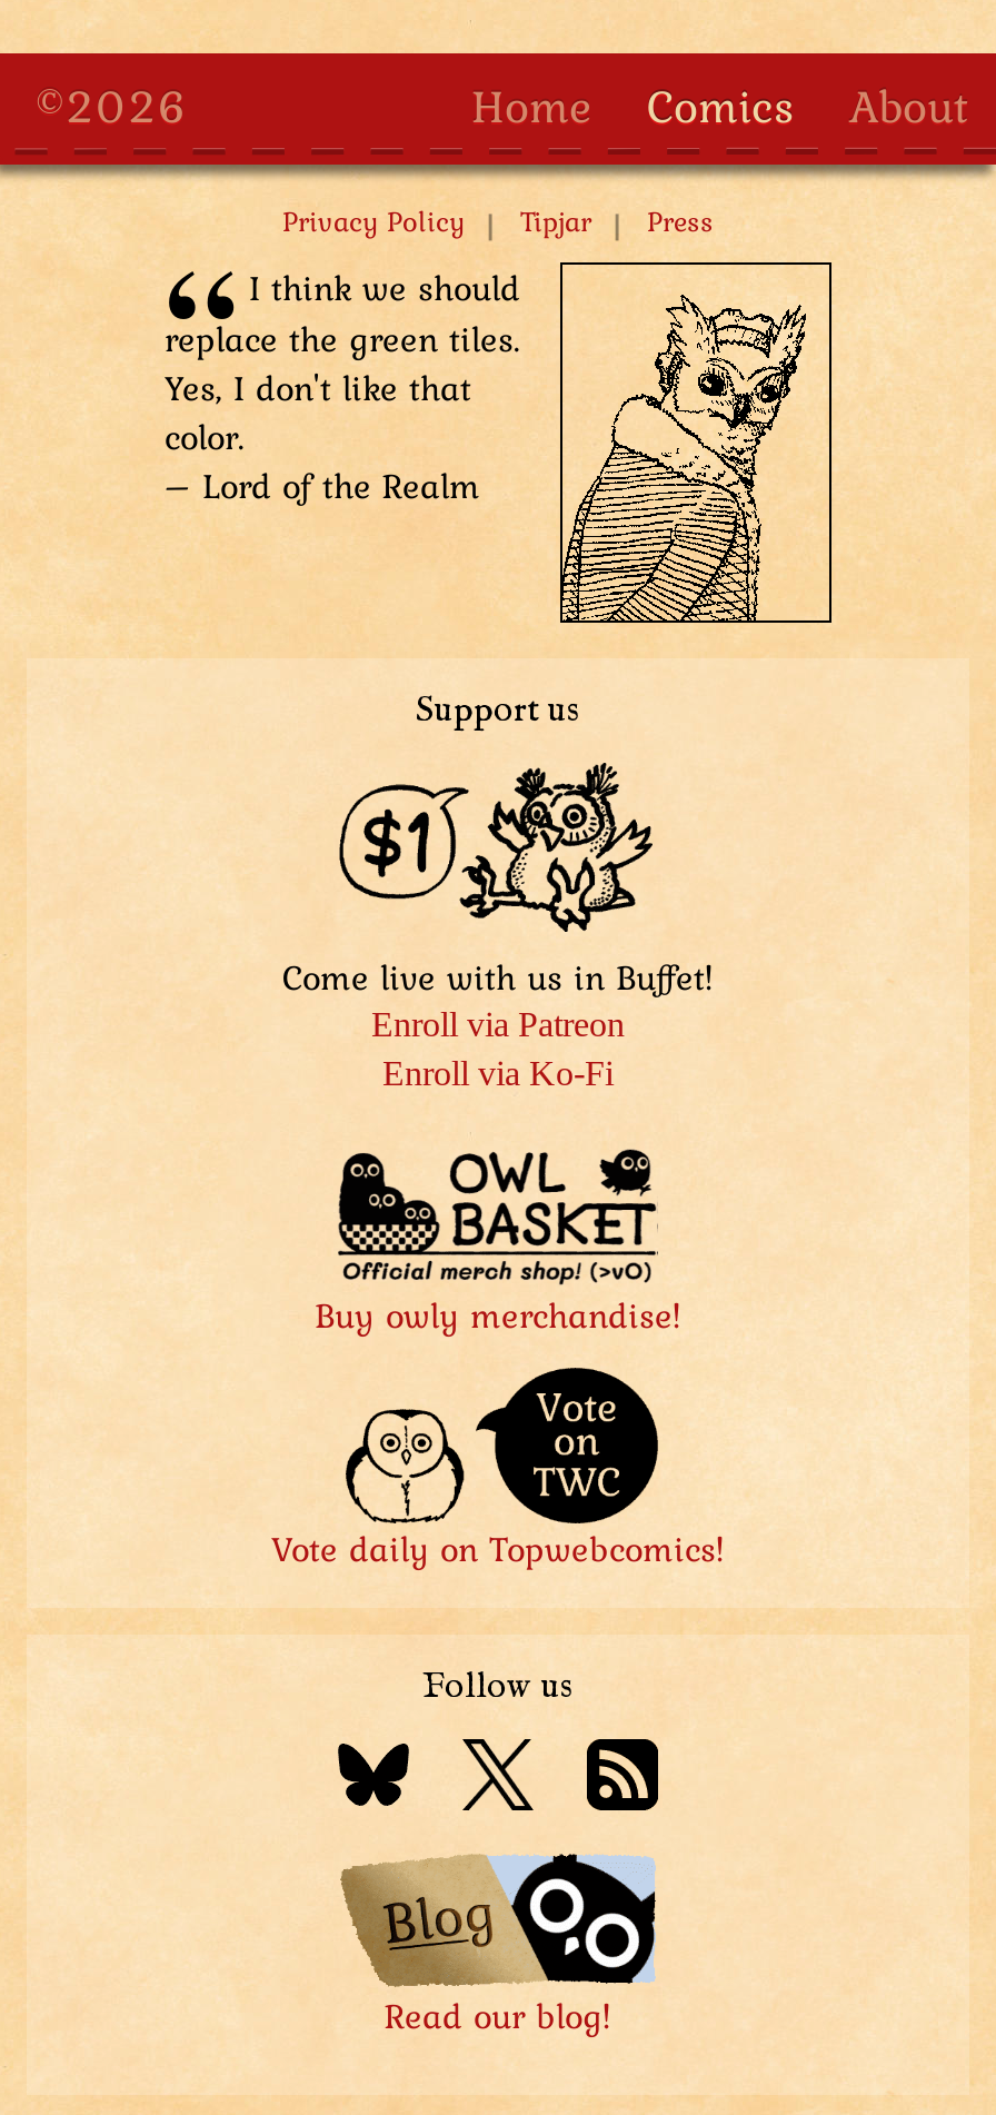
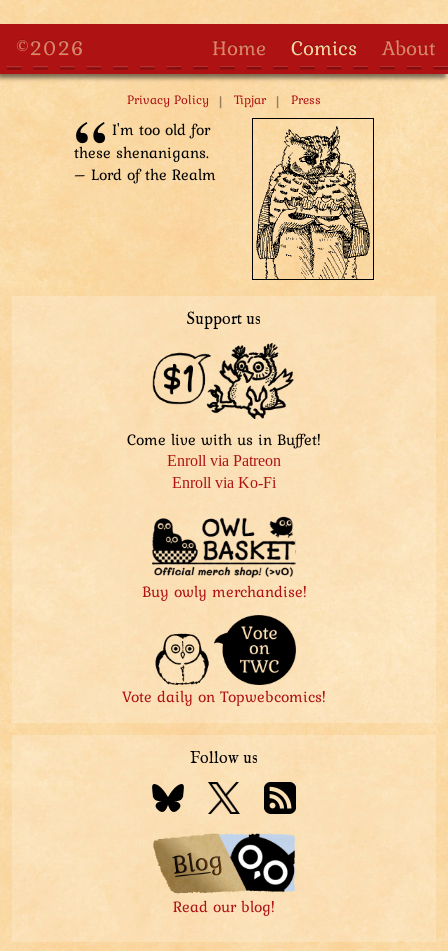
[165,260,520,462] I think we should | replace the green tiles. | Yes, I don't like that | color. -> [74,117,210,164] I'm too old for | these shenanigans.
[560,294,809,623] [image] -> [253,127,370,280] [image]
moved [165,458,480,511] -> [74,162,216,186]: – Lord of the Realm

